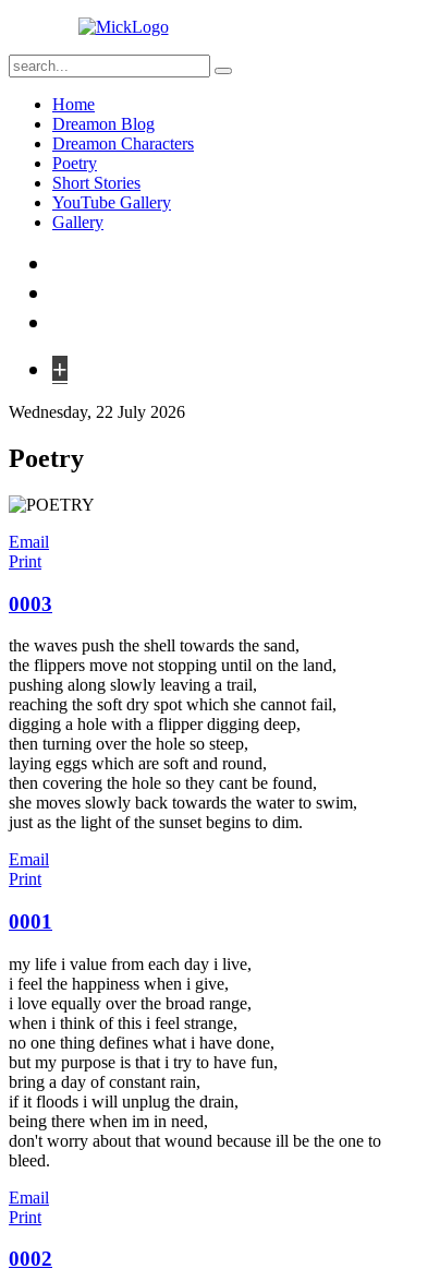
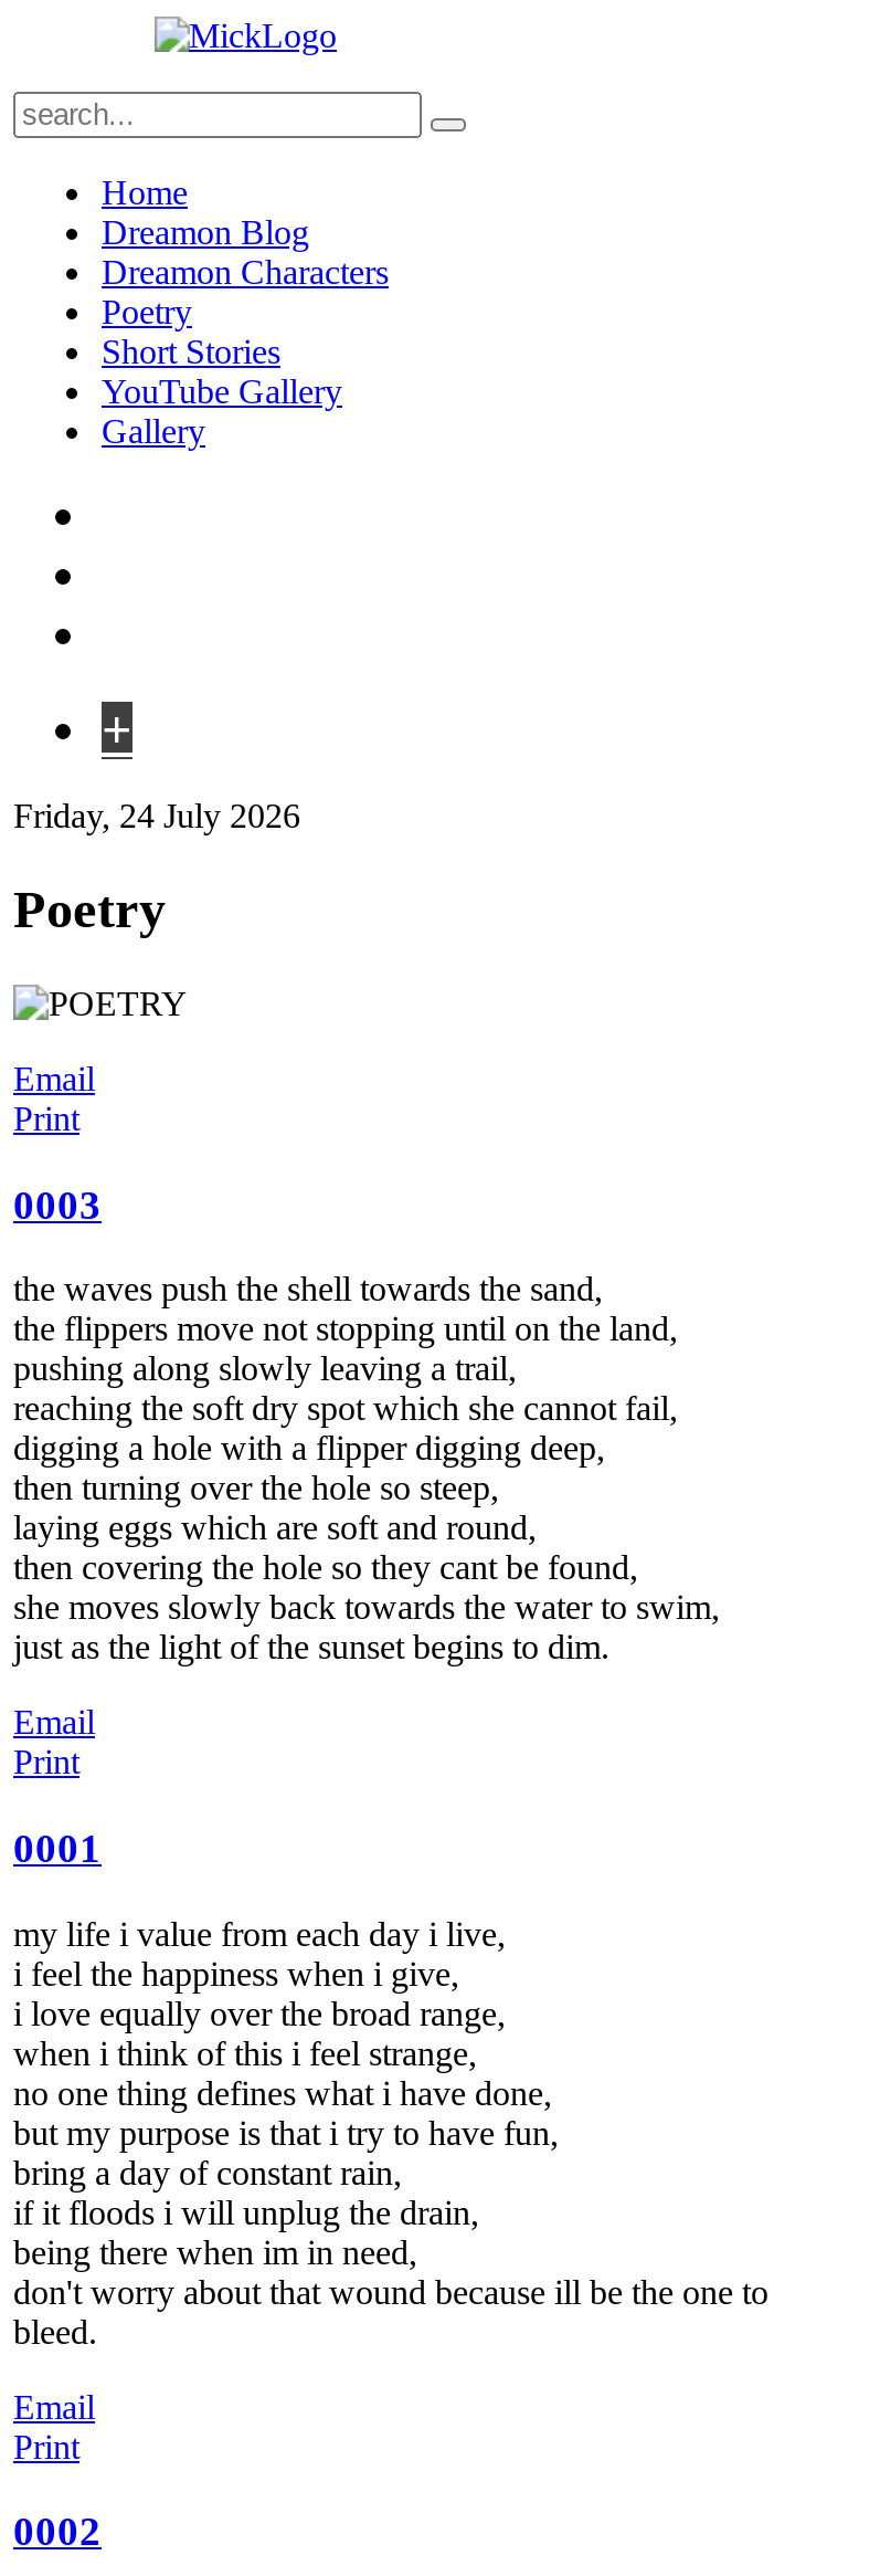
[9,403,185,421] Wednesday, 22 July 2026 -> [13,797,300,834] Friday, 24 July 2026

